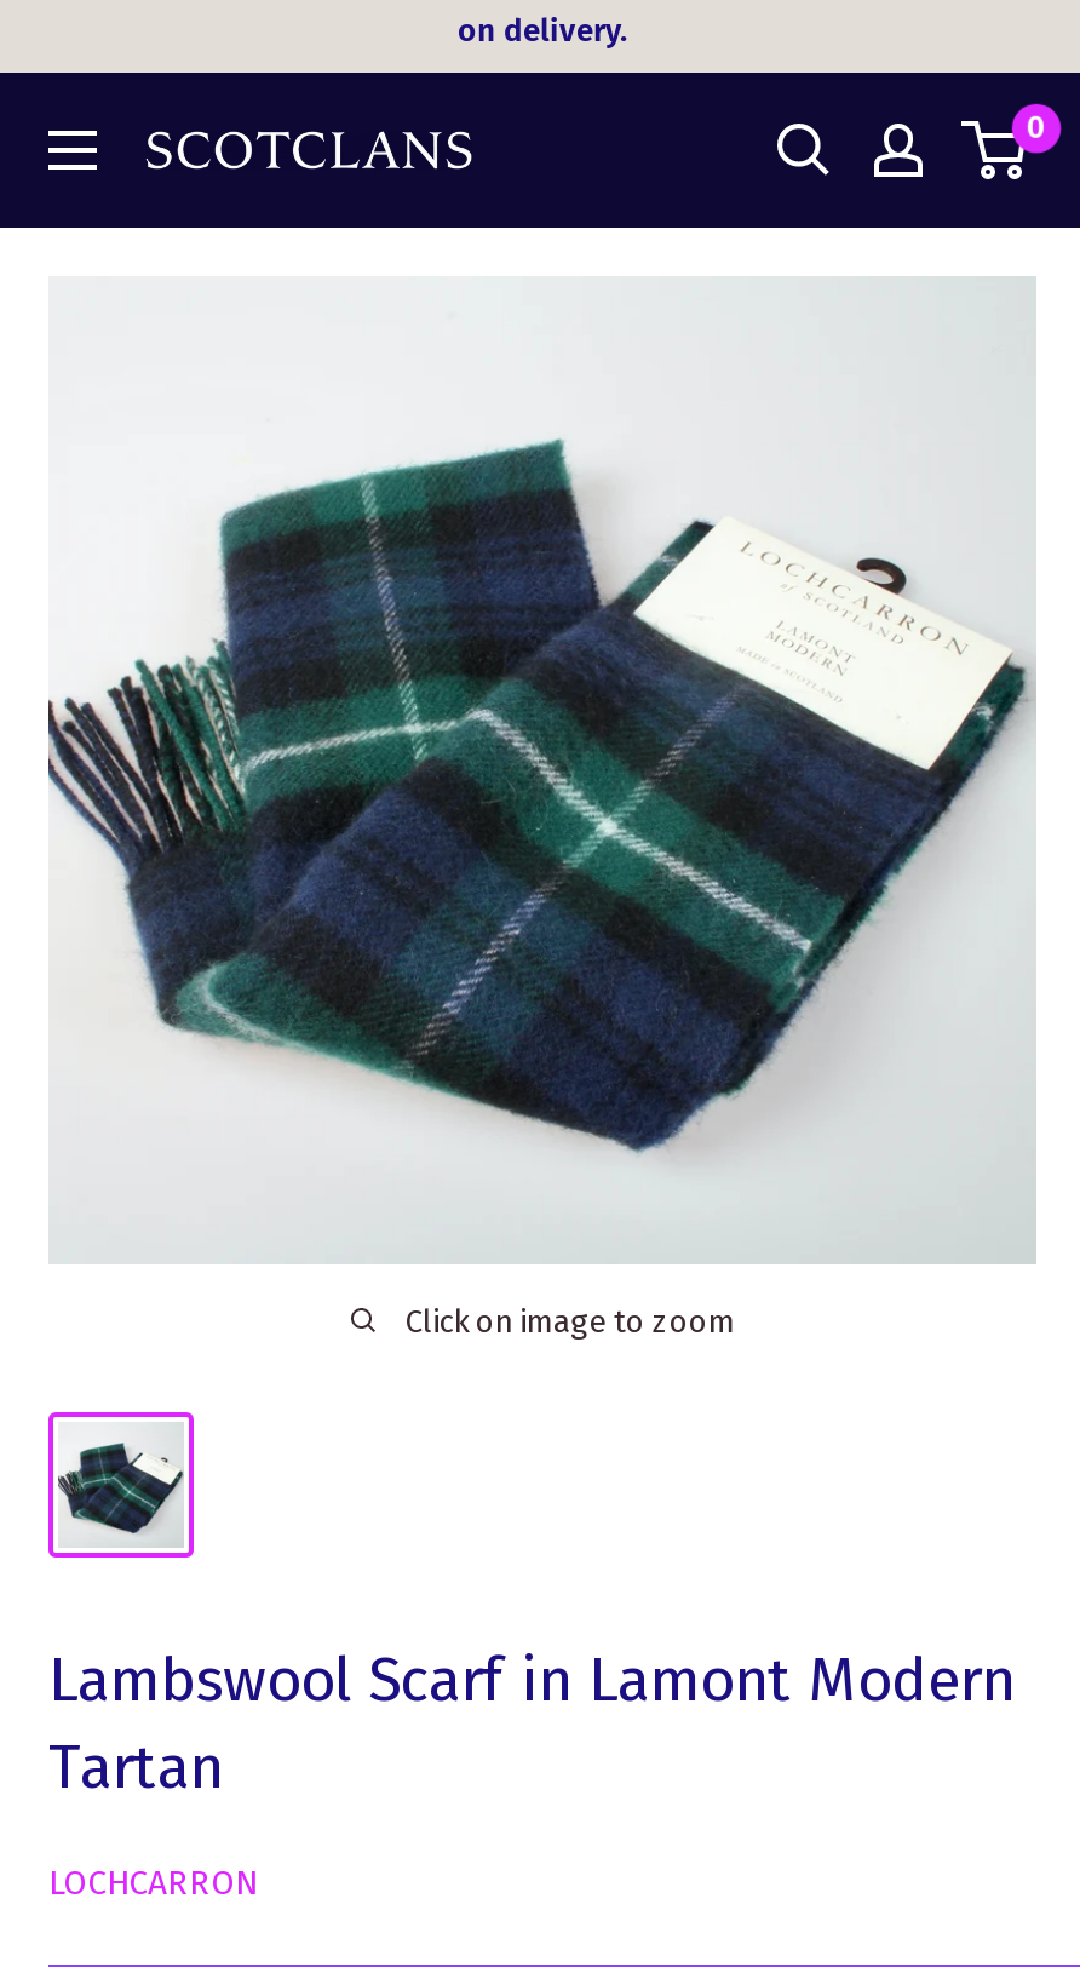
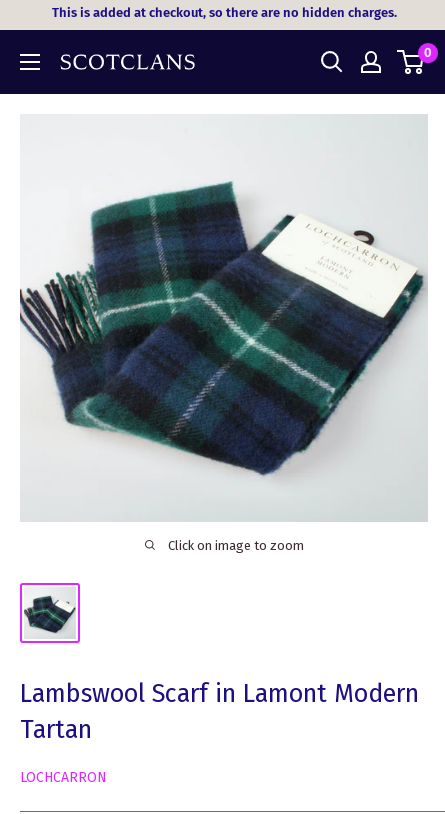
[458,12,627,48] on delivery. -> [51,5,396,20] This is added at checkout, so there are no hidden charges.

